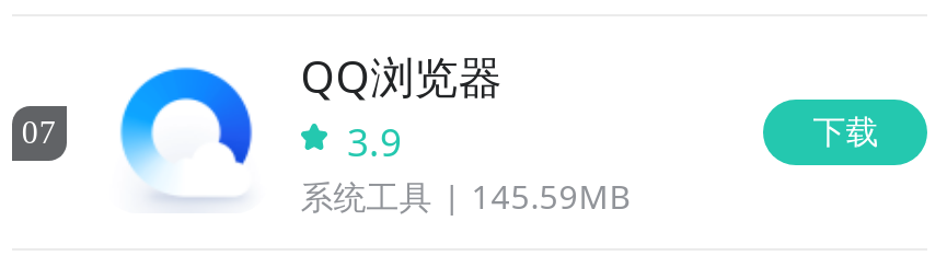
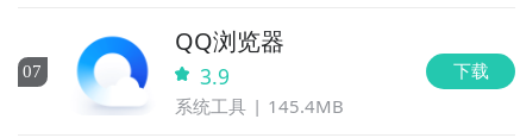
[301,174,631,218] 系统工具 145.59MB -> [175,94,344,118] 系统工具 145.4MB

